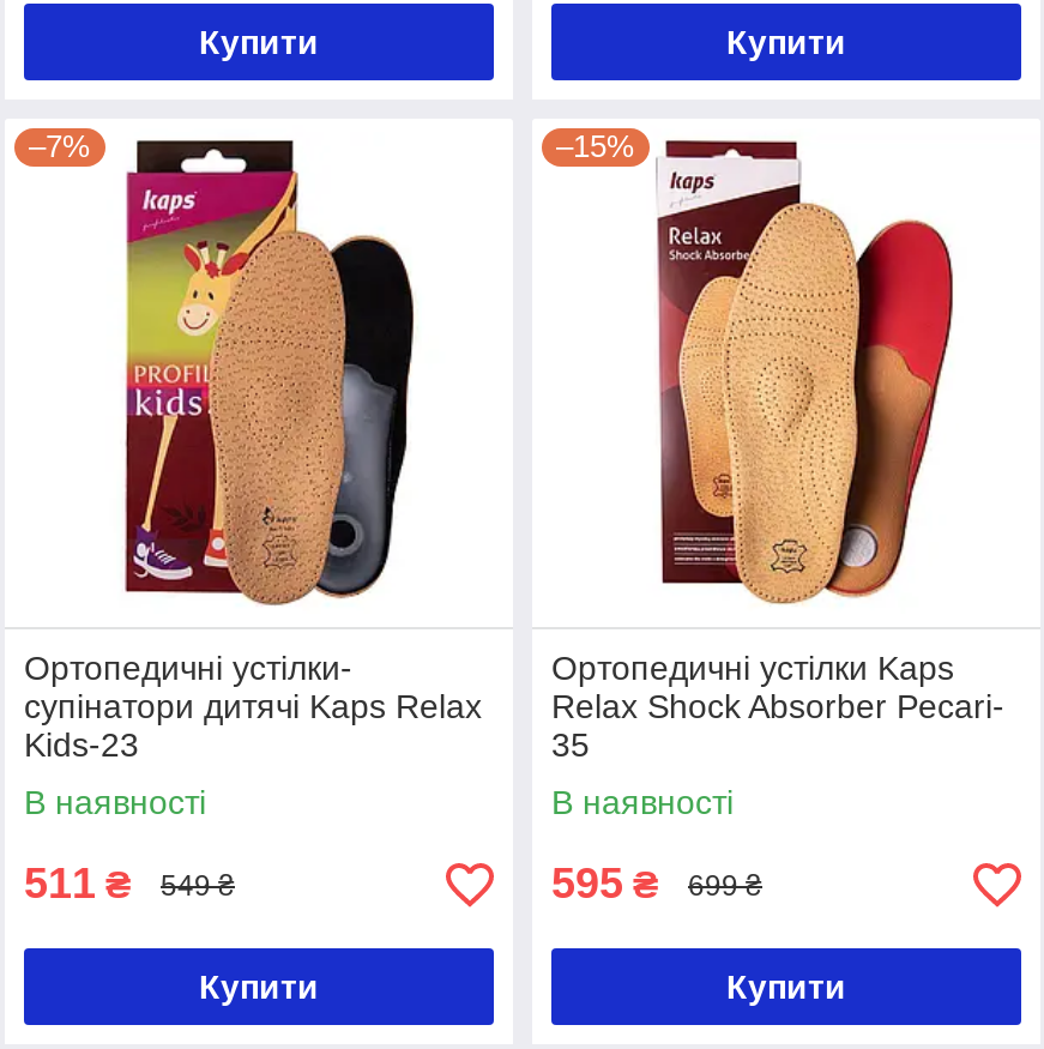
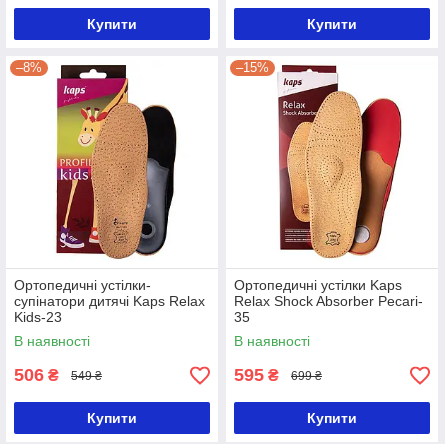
[29,129,91,165] –7% -> [16,60,42,75] –8%
[24,860,235,908] 511 ₴ 549 ₴ -> [14,365,102,385] 506 ₴ 549 ₴

